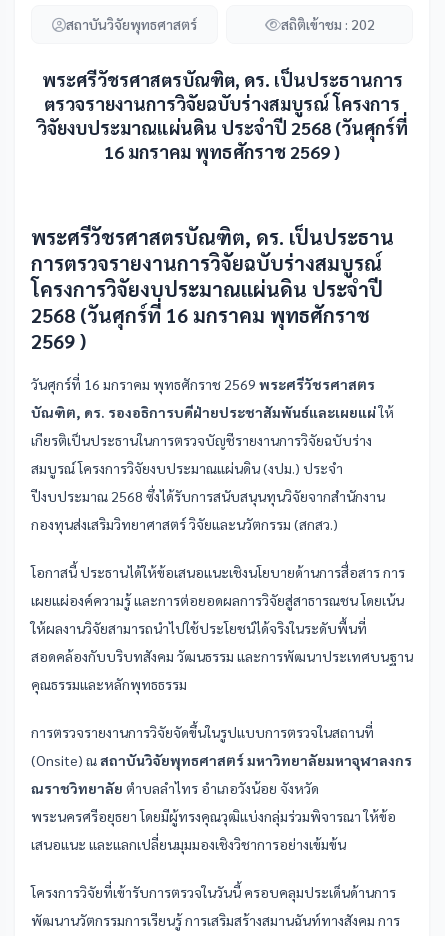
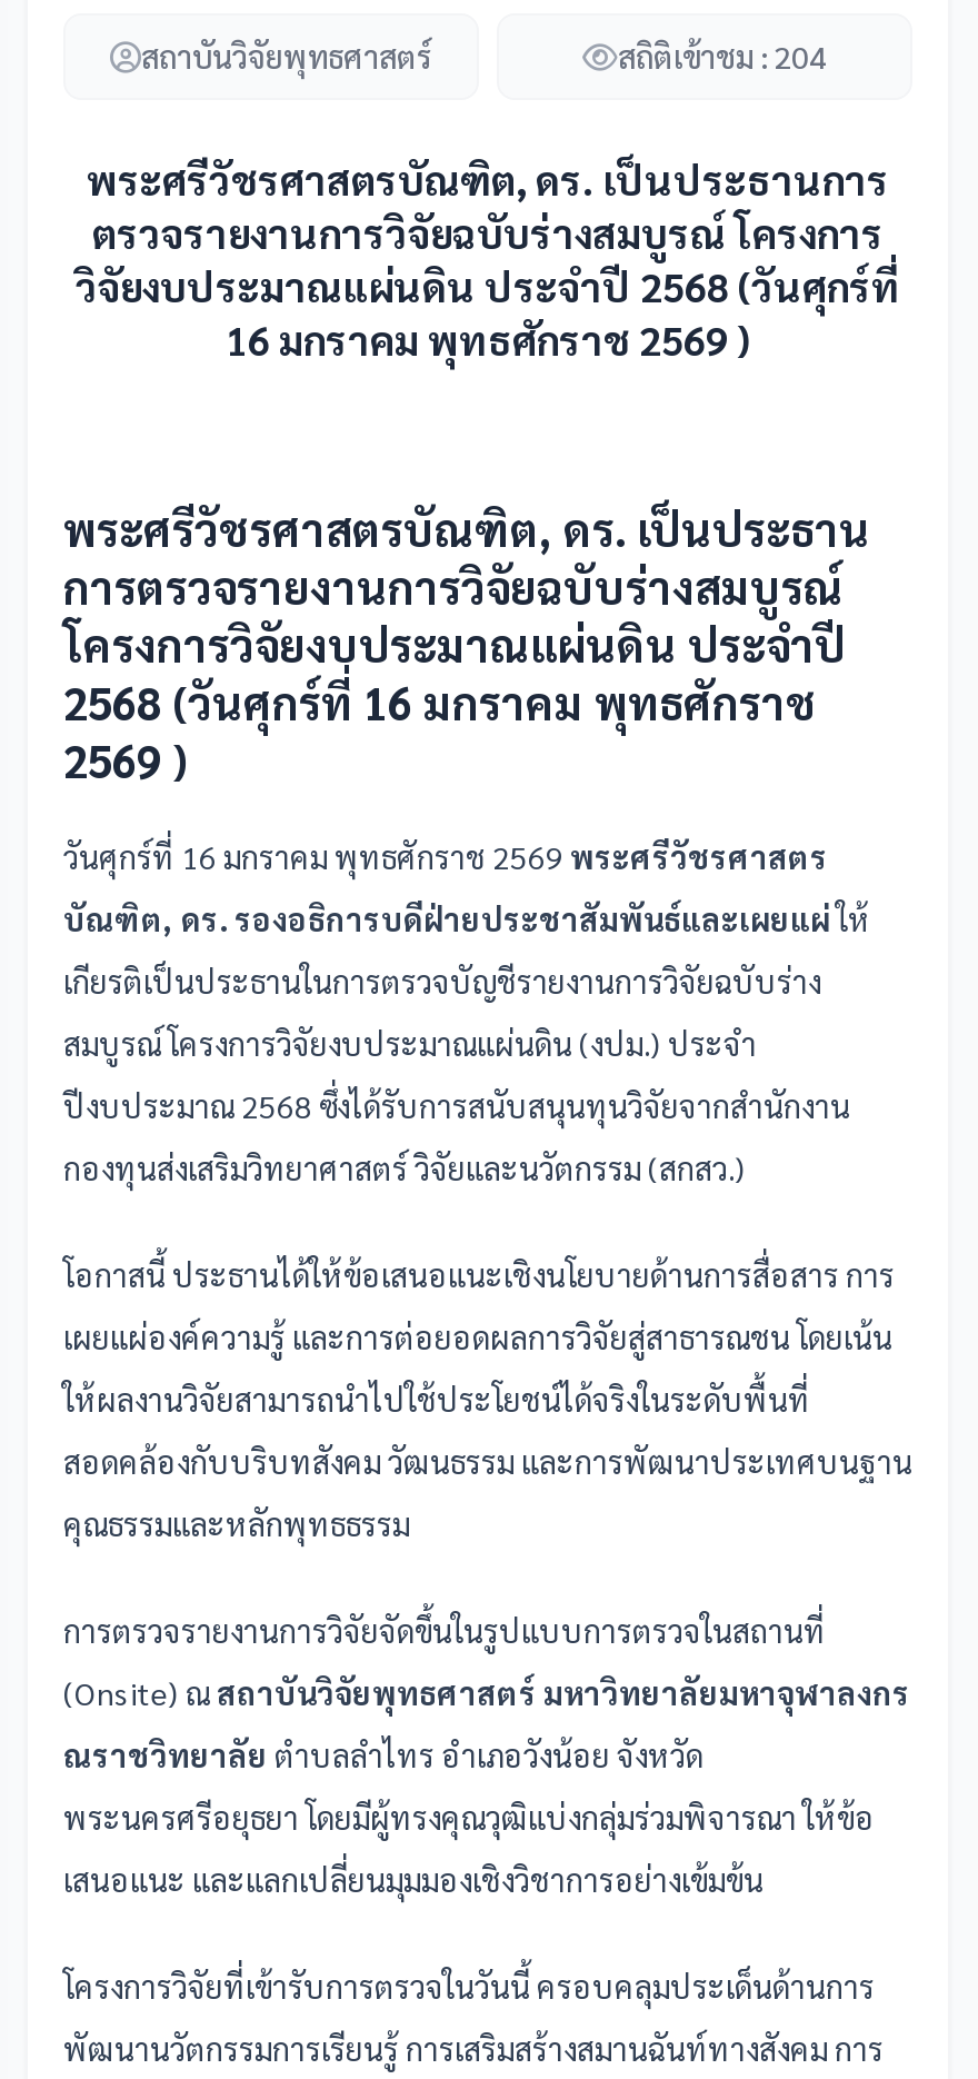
[280,15,374,33] สถิติเข้าชม : 202 -> [618,36,827,76] สถิติเข้าชม : 204

